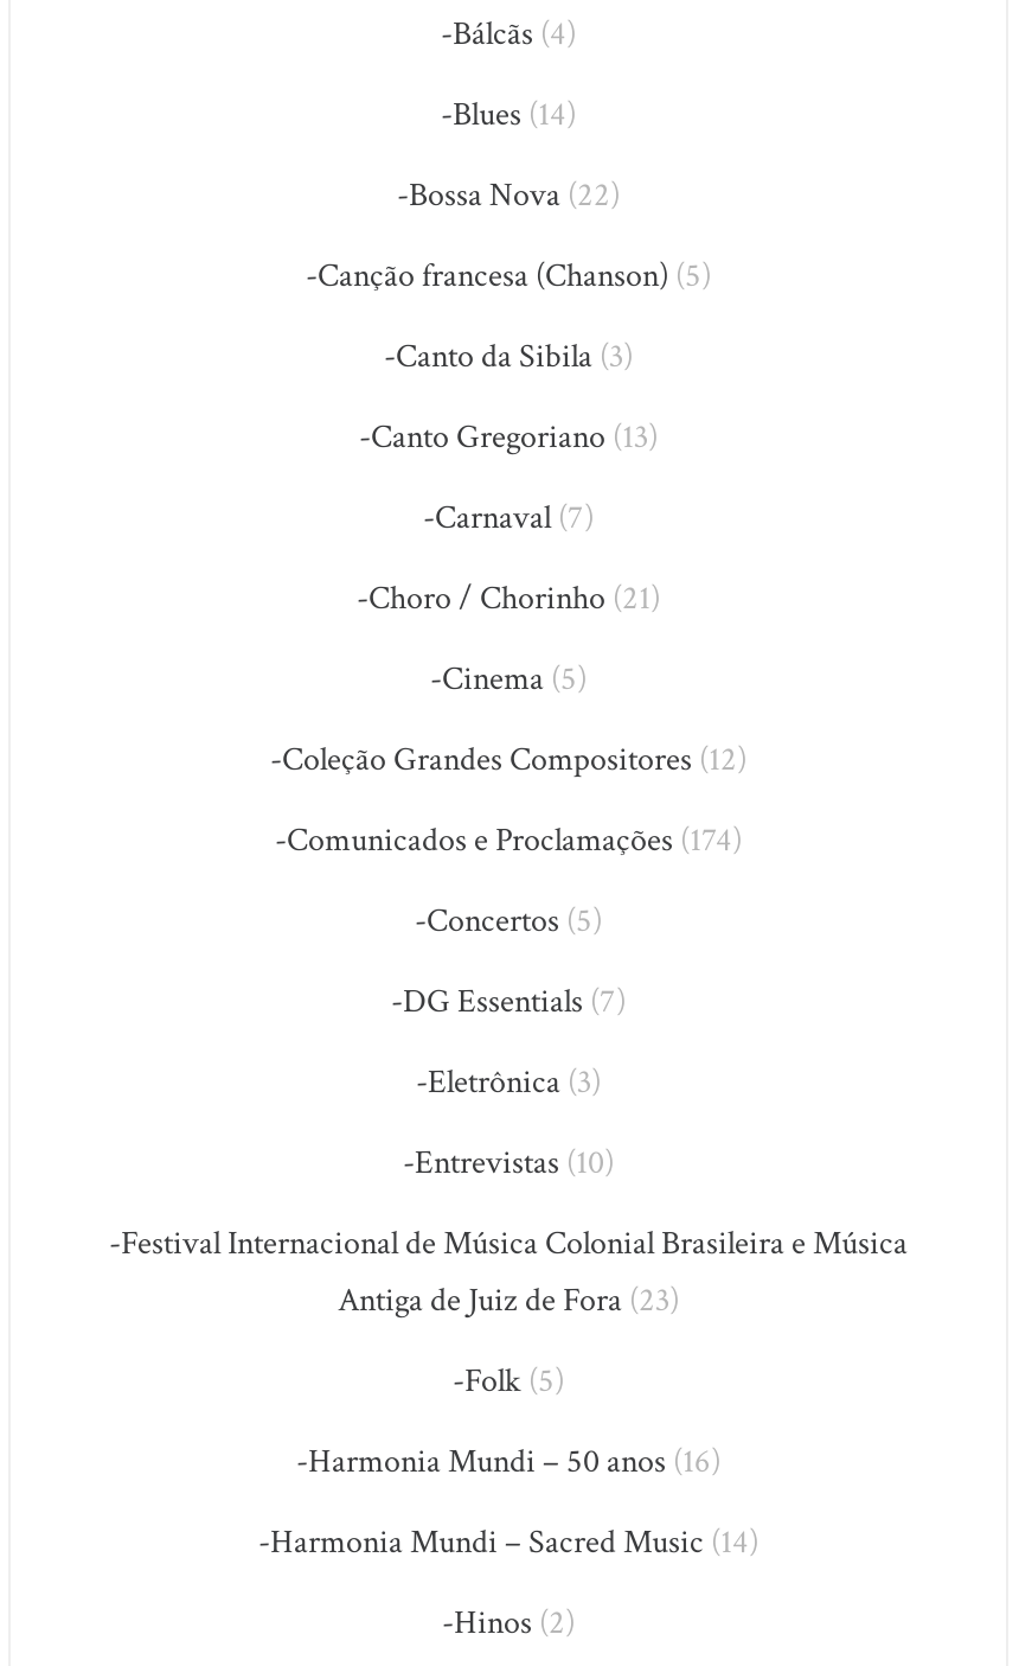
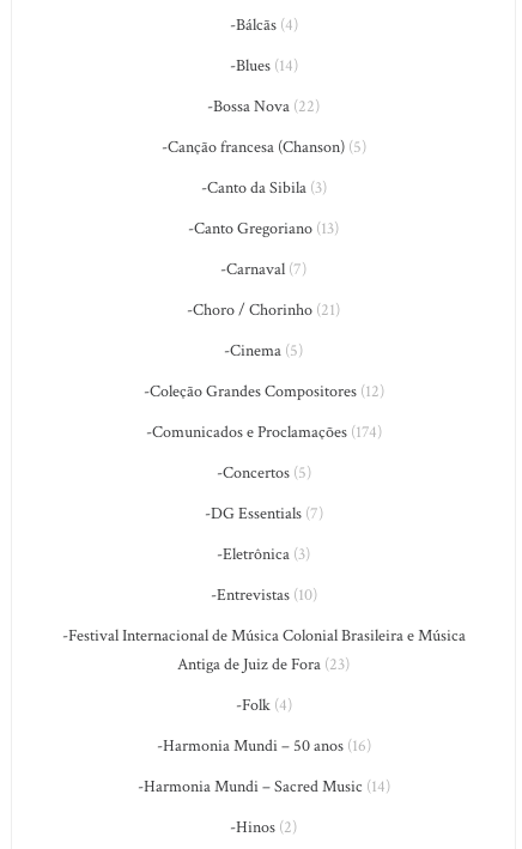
[453,1359,564,1402] -Folk (5) -> [235,694,292,716] -Folk (4)

